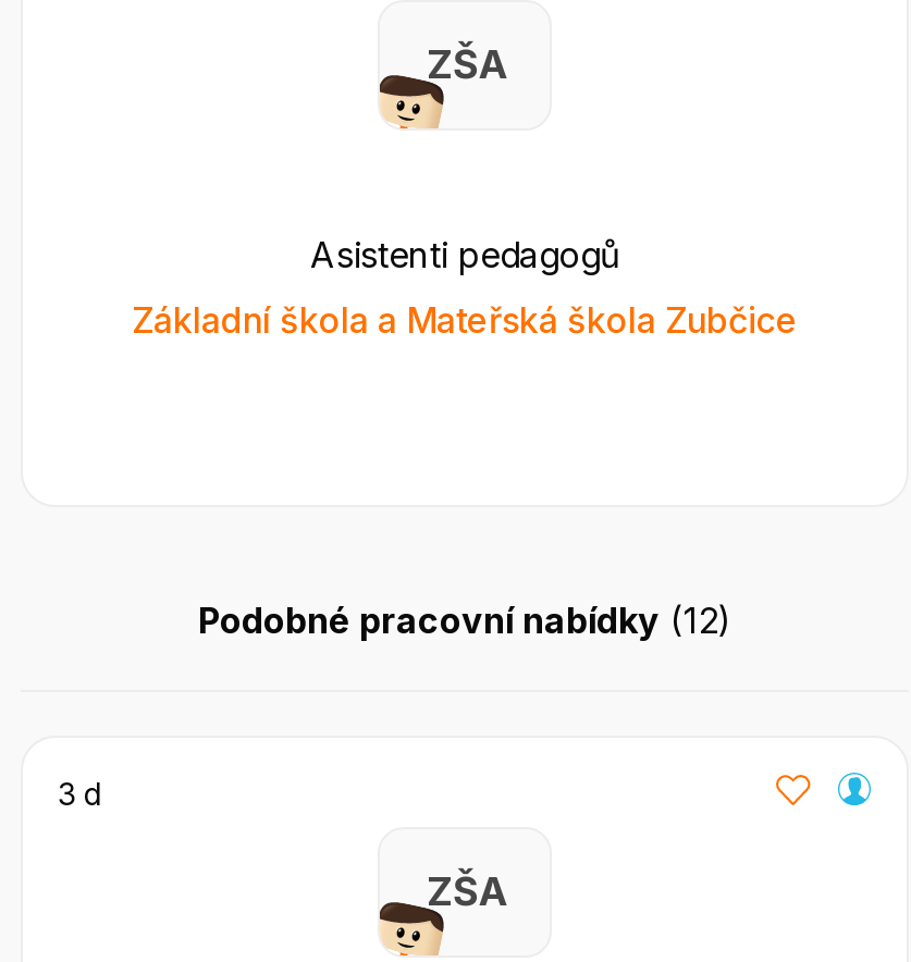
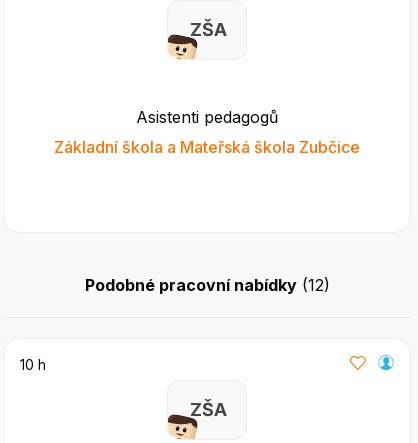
[58,775,103,812] 3 d -> [20,356,46,373] 10 h

